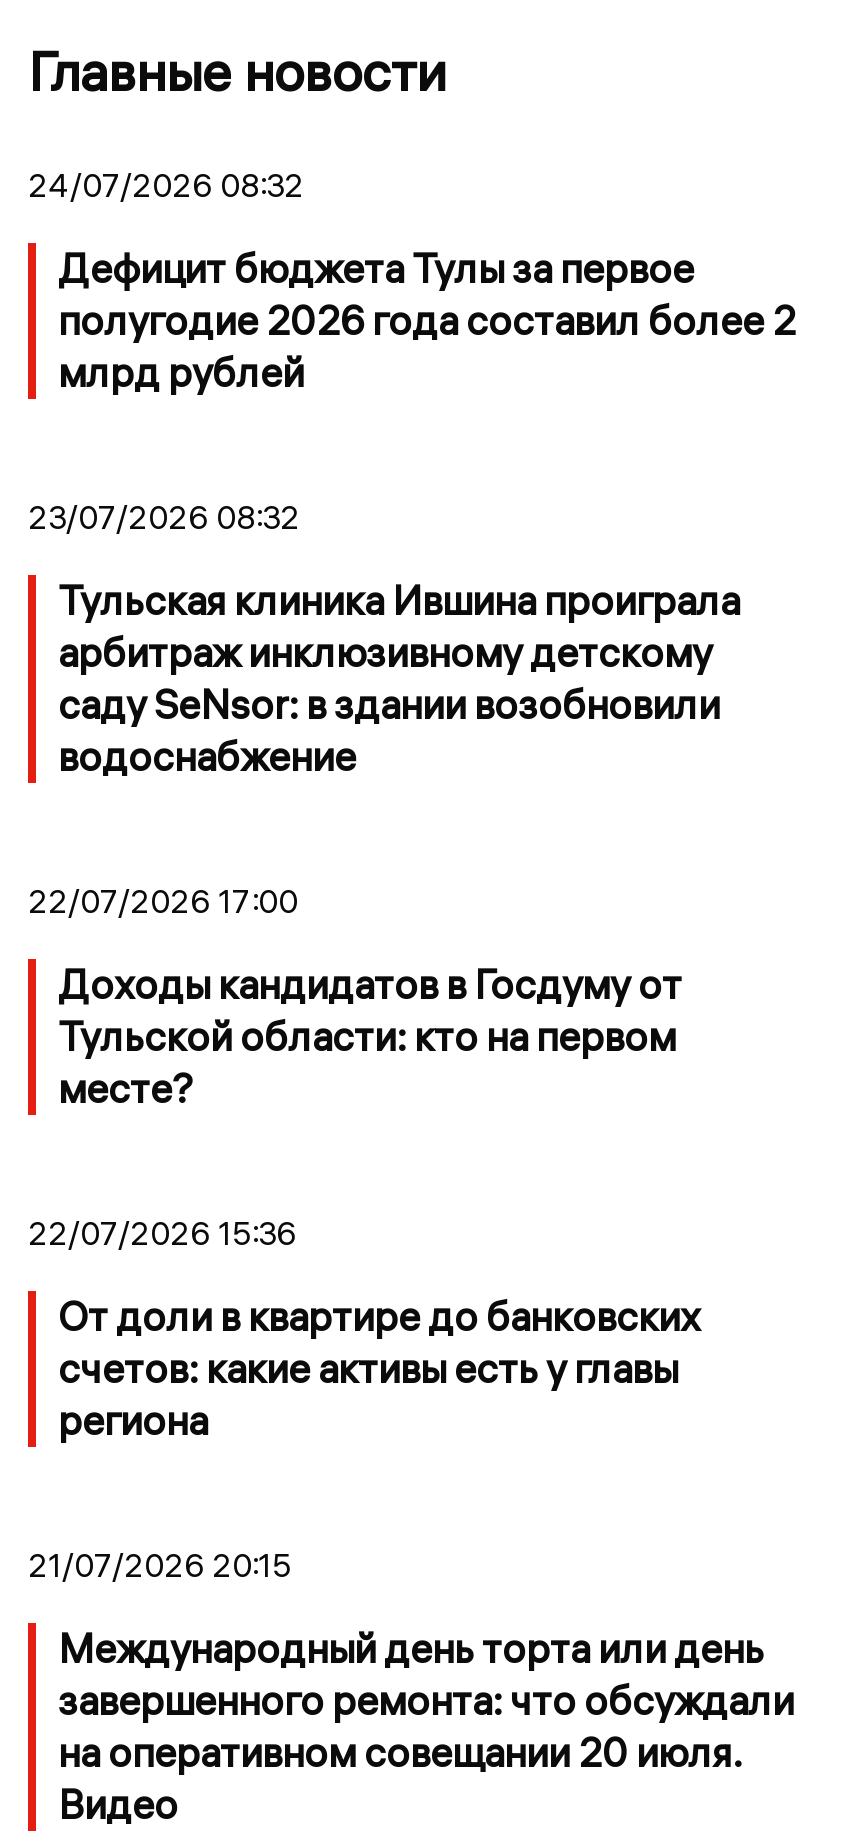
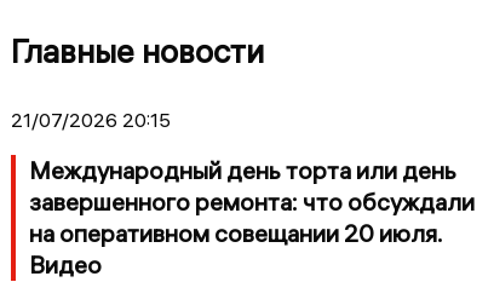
[28,166,796,1446] 24/07/2026 08:32 | Дефицит бюджета Тулы за первое | полугодие 2026 года составил более 2 | млрд рублей | 23/07/2026 08:32 | Тульская клиника Ившина проиграла | арбитраж инклюзивному детскому | саду SeNsor: в здании возобновили | водоснабжение | 22/07/2026 17:00 | Доходы кандидатов в Госдуму от | Тульской области: кто на первом | месте? | 22/07/2026 15:36 | От доли в квартире до банковских | счетов: какие активы есть у главы | региона -> none

